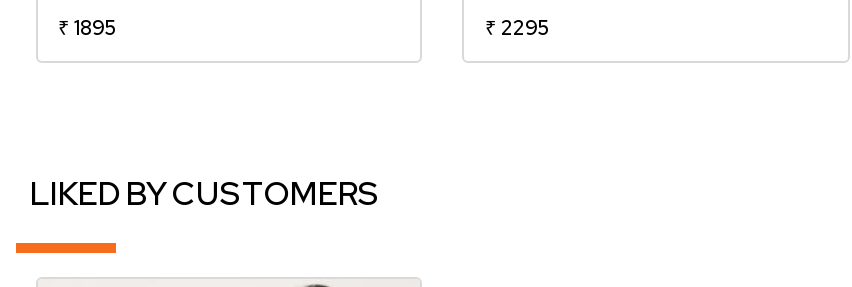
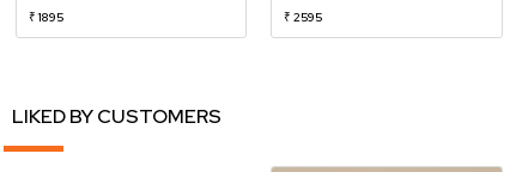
[485,15,549,41] ₹ 2295 -> [284,10,323,25] ₹ 2595

